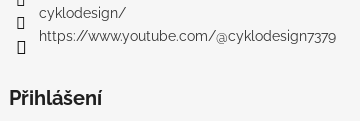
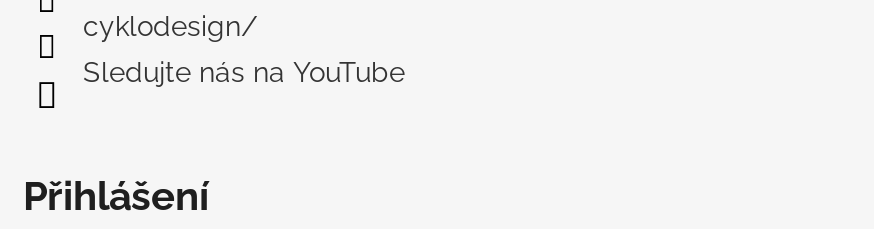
[39,28,336,44] https://www.youtube.com/@cyklodesign7379 -> [83,55,405,87] Sledujte nás na YouTube

